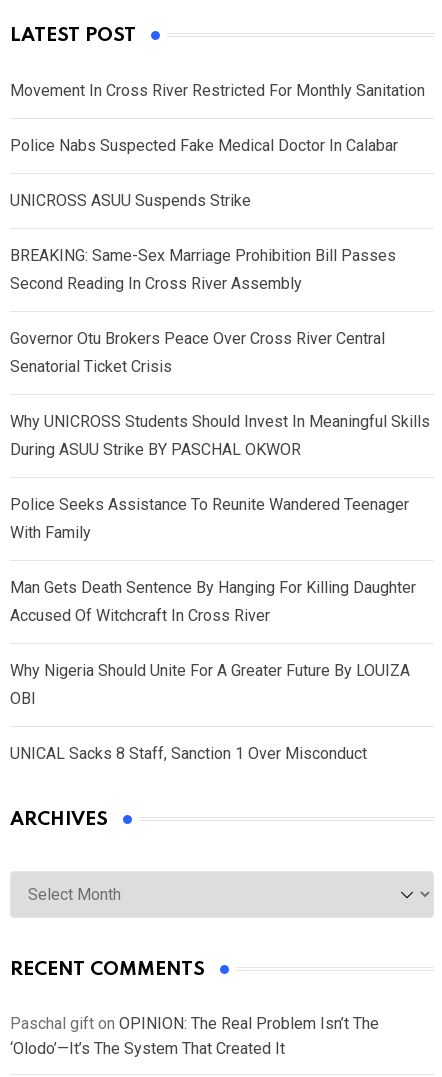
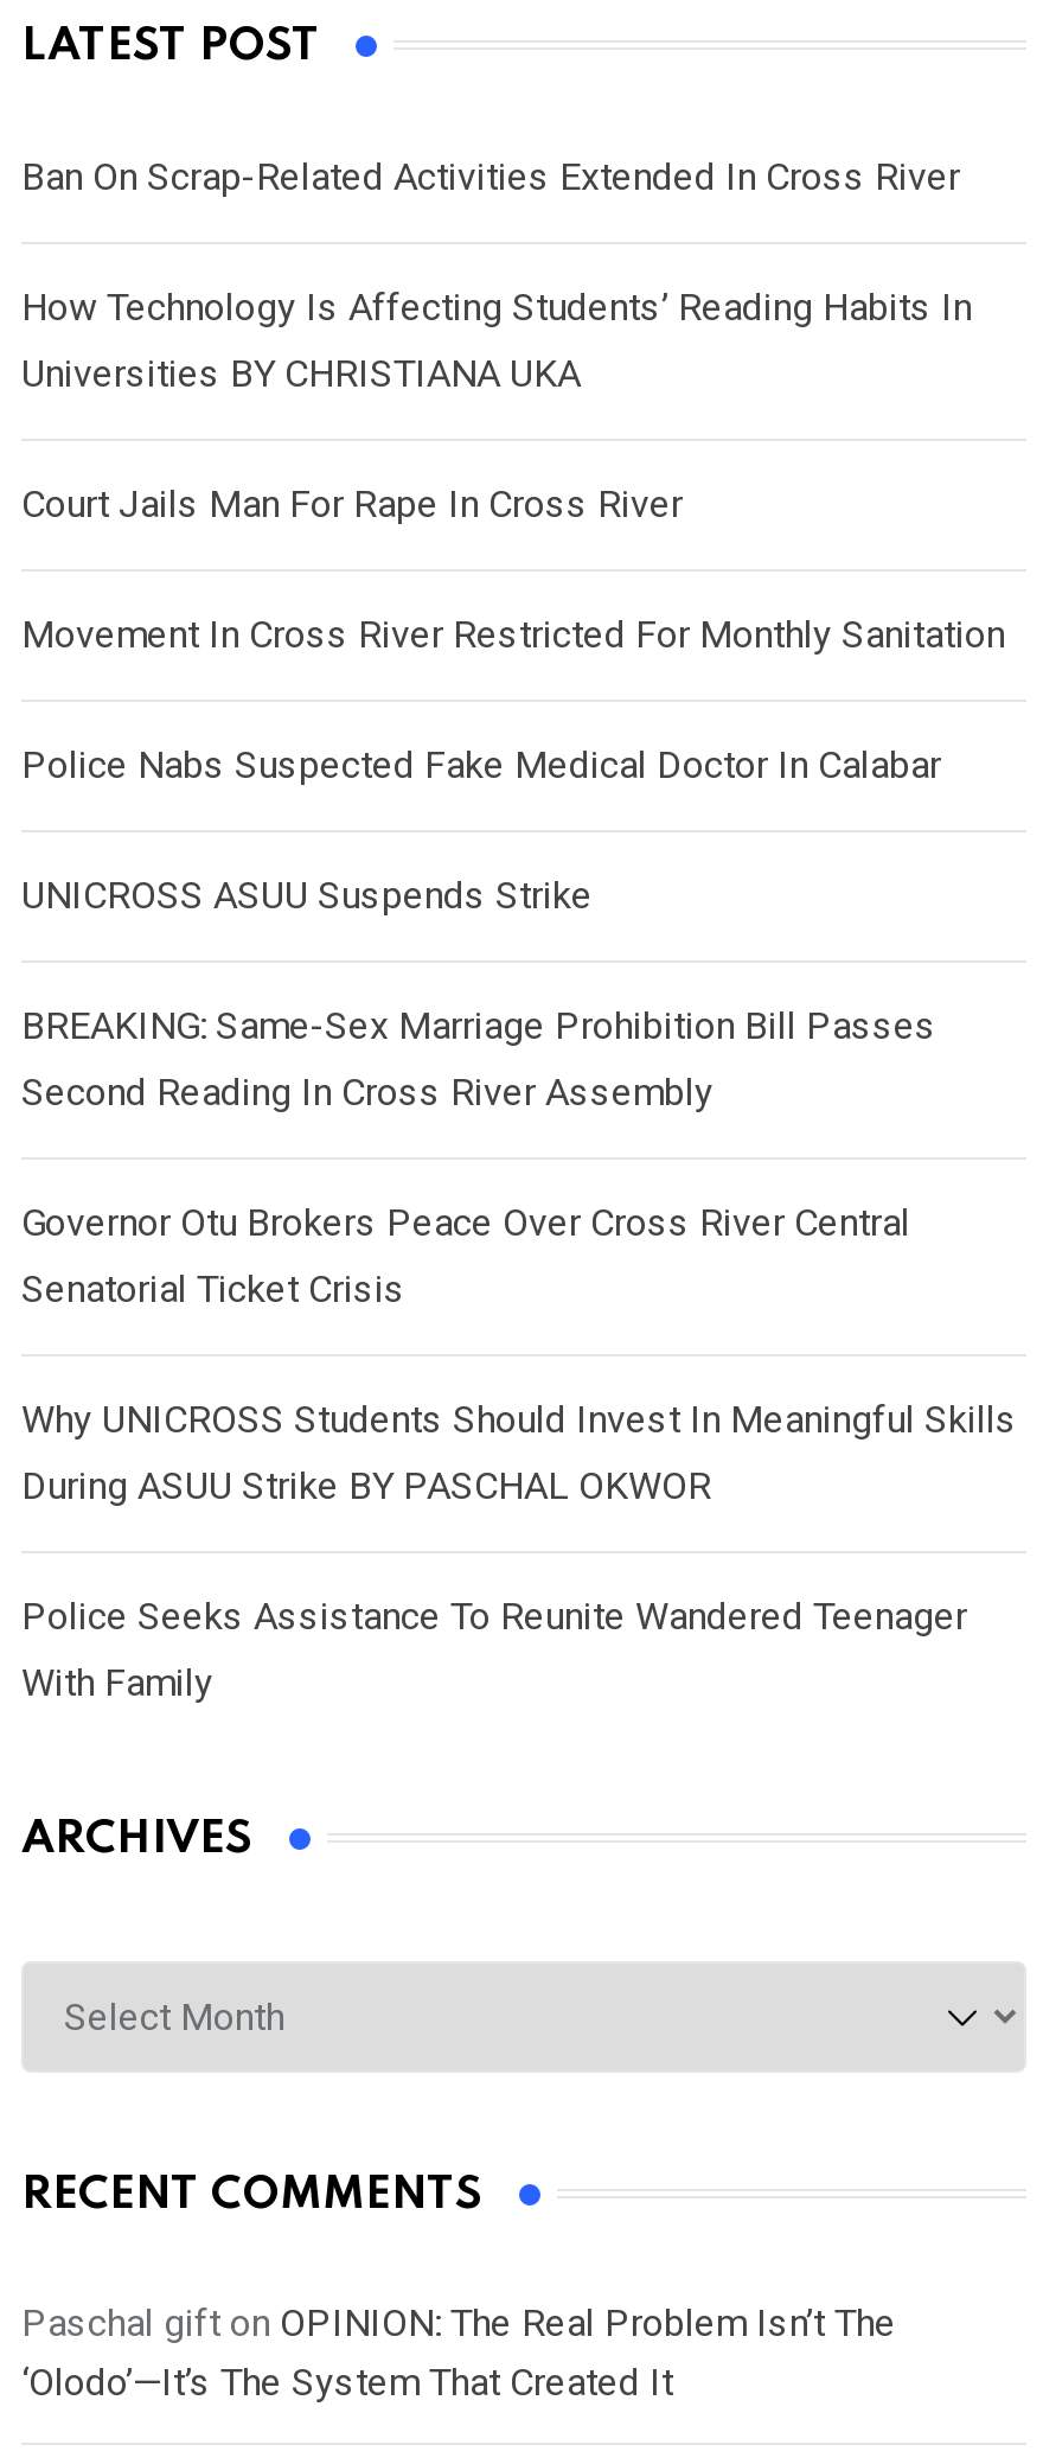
none -> [21,153,972,525] Ban On Scrap-Related Activities Extended In Cross River | How Technology Is Affecting Students’ Reading Habits In | Universities BY CHRISTIANA UKA | Court Jails Man For Rape In Cross River
moved [10,80,430,541] -> [21,611,1017,1704]: Movement In Cross River Restricted For Monthly Sanitation | Police Nabs Suspected Fake Medical Doctor In Calabar | UNICROSS ASUU Suspends Strike | ... | Police Seeks Assistance To Reunite Wandered Teenager | With Family
[10,577,416,762] Man Gets Death Sentence By Hanging For Killing Daughter | Accused Of Witchcraft In Cross River | Why Nigeria Should Unite For A Greater Future By LOUIZA | OBI | UNICAL Sacks 8 Staff, Sanction 1 Over Misconduct -> none

